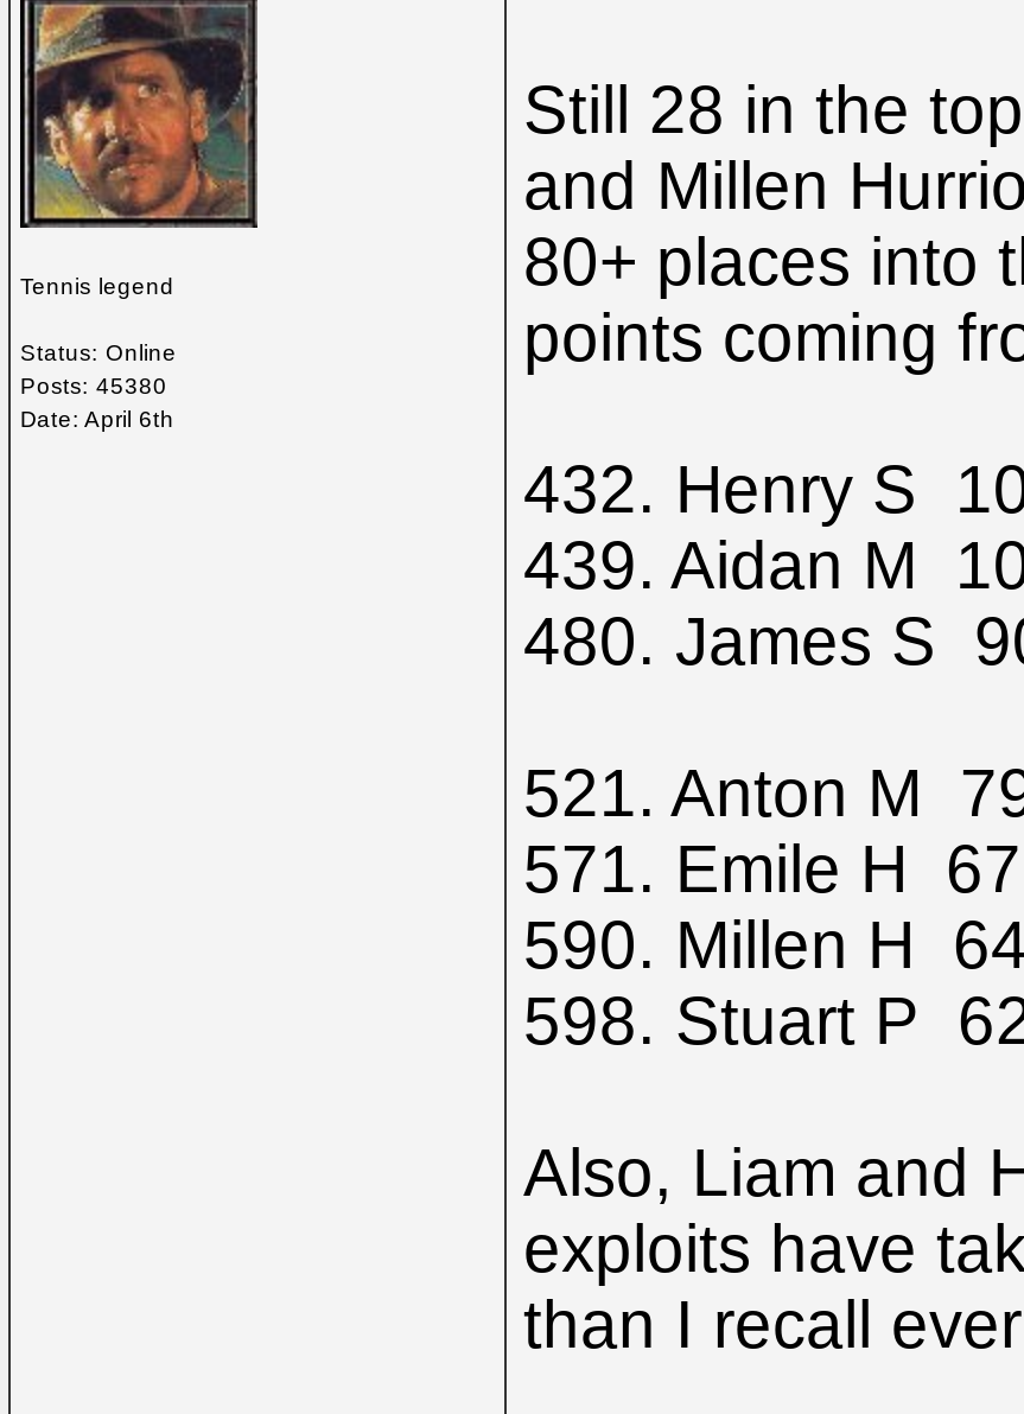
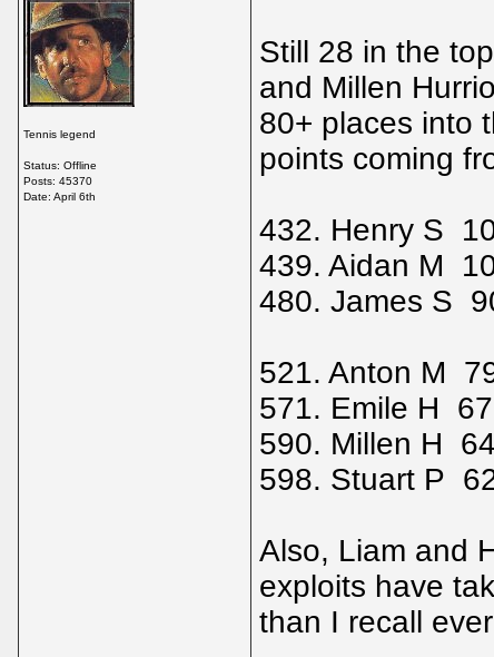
[20,339,177,365] Status: Online -> [23,159,97,171] Status: Offline
[20,372,167,399] Posts: 45380 -> [23,175,92,187] Posts: 45370

